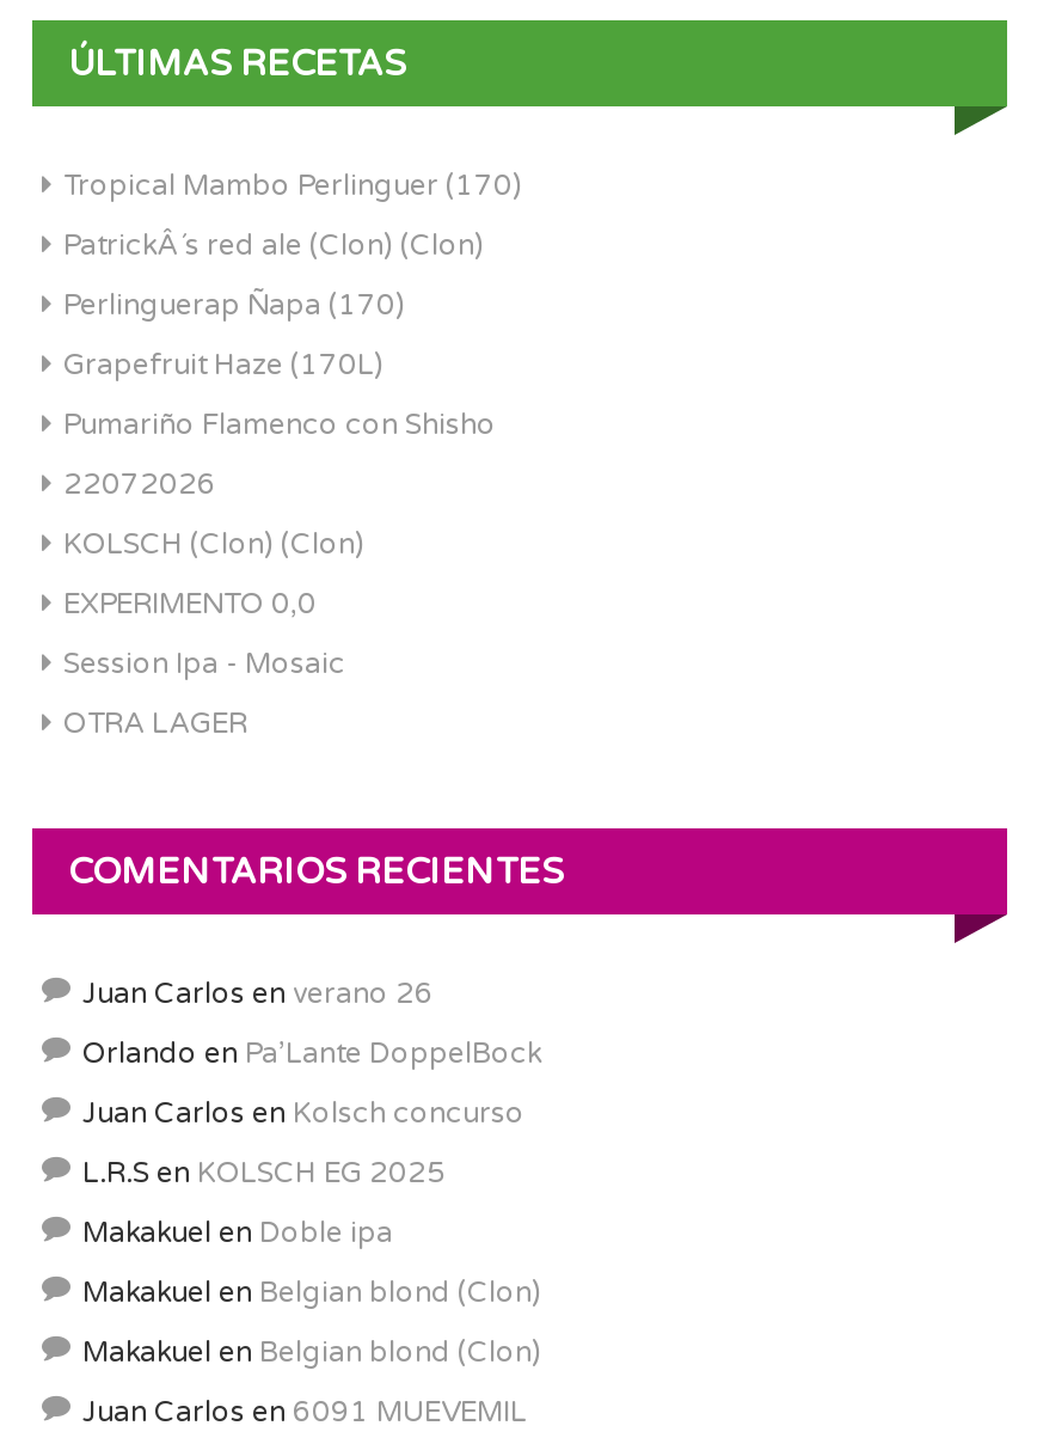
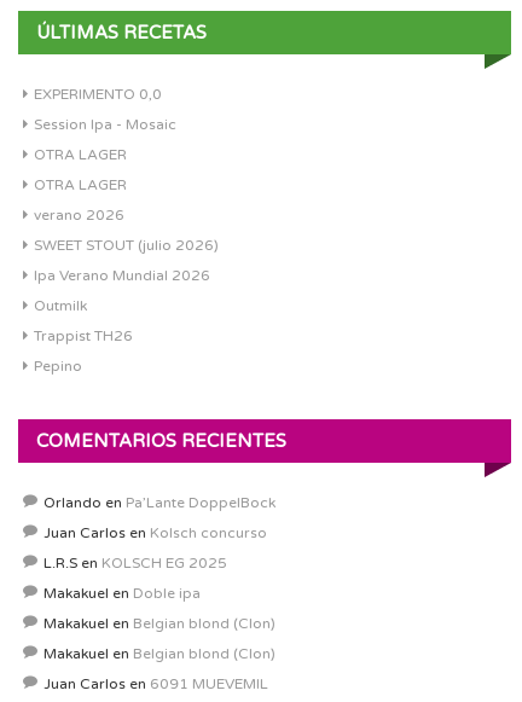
[63,169,522,561] Tropical Mambo Perlinguer (170) | PatrickÂ´s red ale (Clon) (Clon) | Perlinguerap Ñapa (170) | Grapefruit Haze (170L) | Pumariño Flamenco con Shisho | 22072026 | KOLSCH (Clon) (Clon) -> none
moved [63,587,345,740] -> [34,86,176,163]: EXPERIMENTO 0,0 | Session Ipa - Mosaic | OTRA LAGER
none -> [34,176,219,375] OTRA LAGER | verano 2026 | SWEET STOUT (julio 2026) | Ipa Verano Mundial 2026 | Outmilk | Trappist TH26 | Pepino
[82,977,434,1010] Juan Carlos en verano 26 -> none

